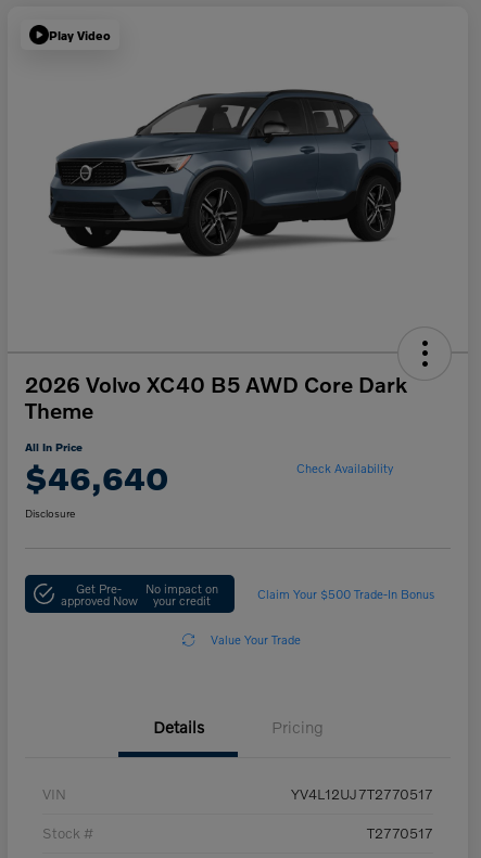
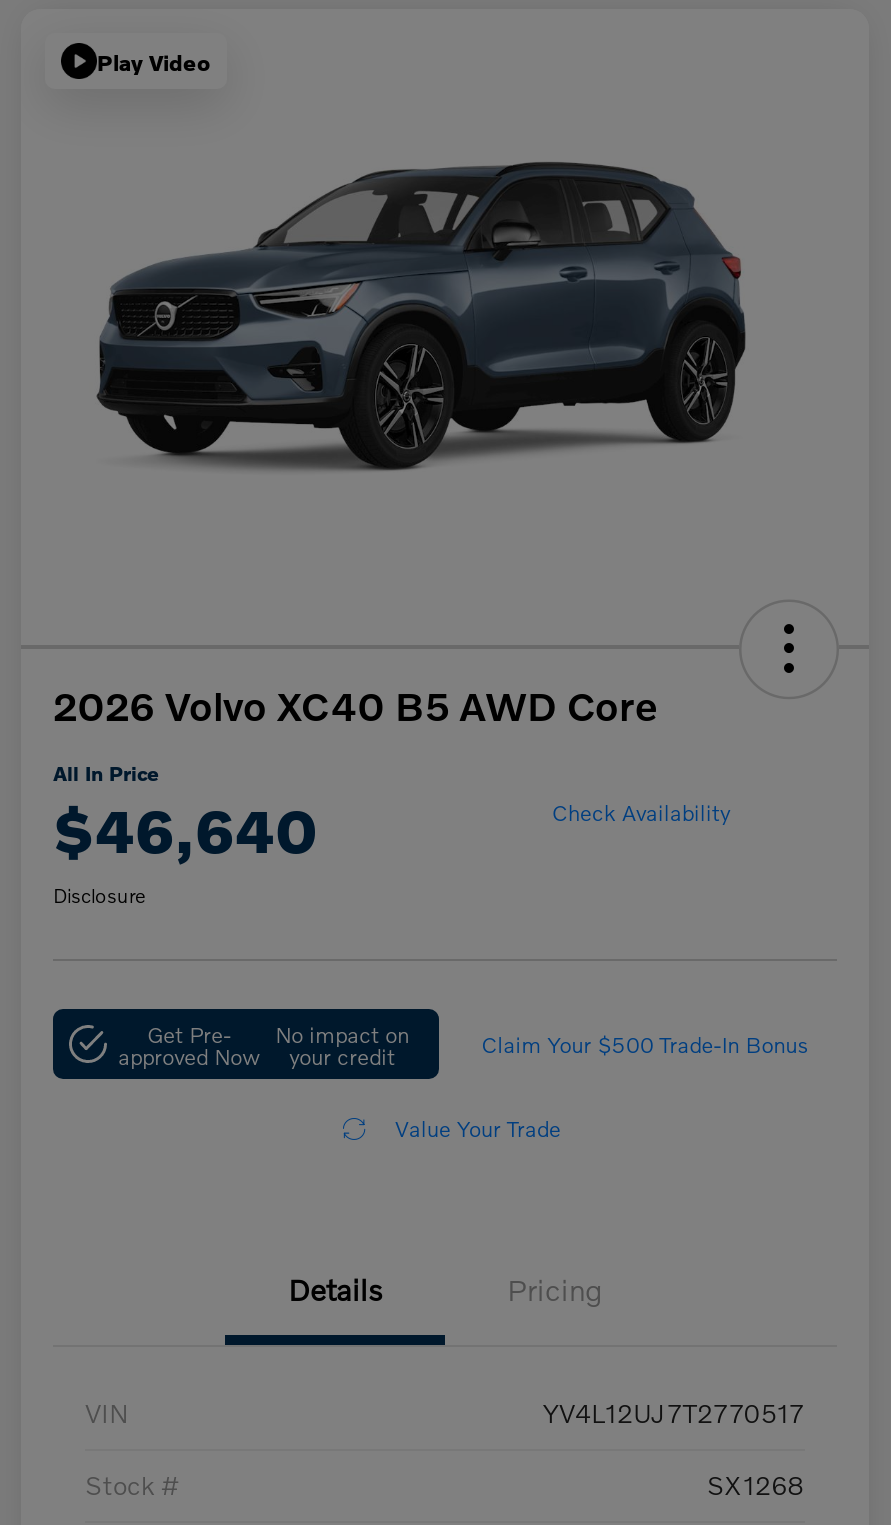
[25,371,407,423] 2026 Volvo XC40 B5 AWD Core Dark | Theme -> [53,681,657,729] 2026 Volvo XC40 B5 AWD Core
[367,825,433,842] T2770517 -> [707,1469,805,1501] SX1268

